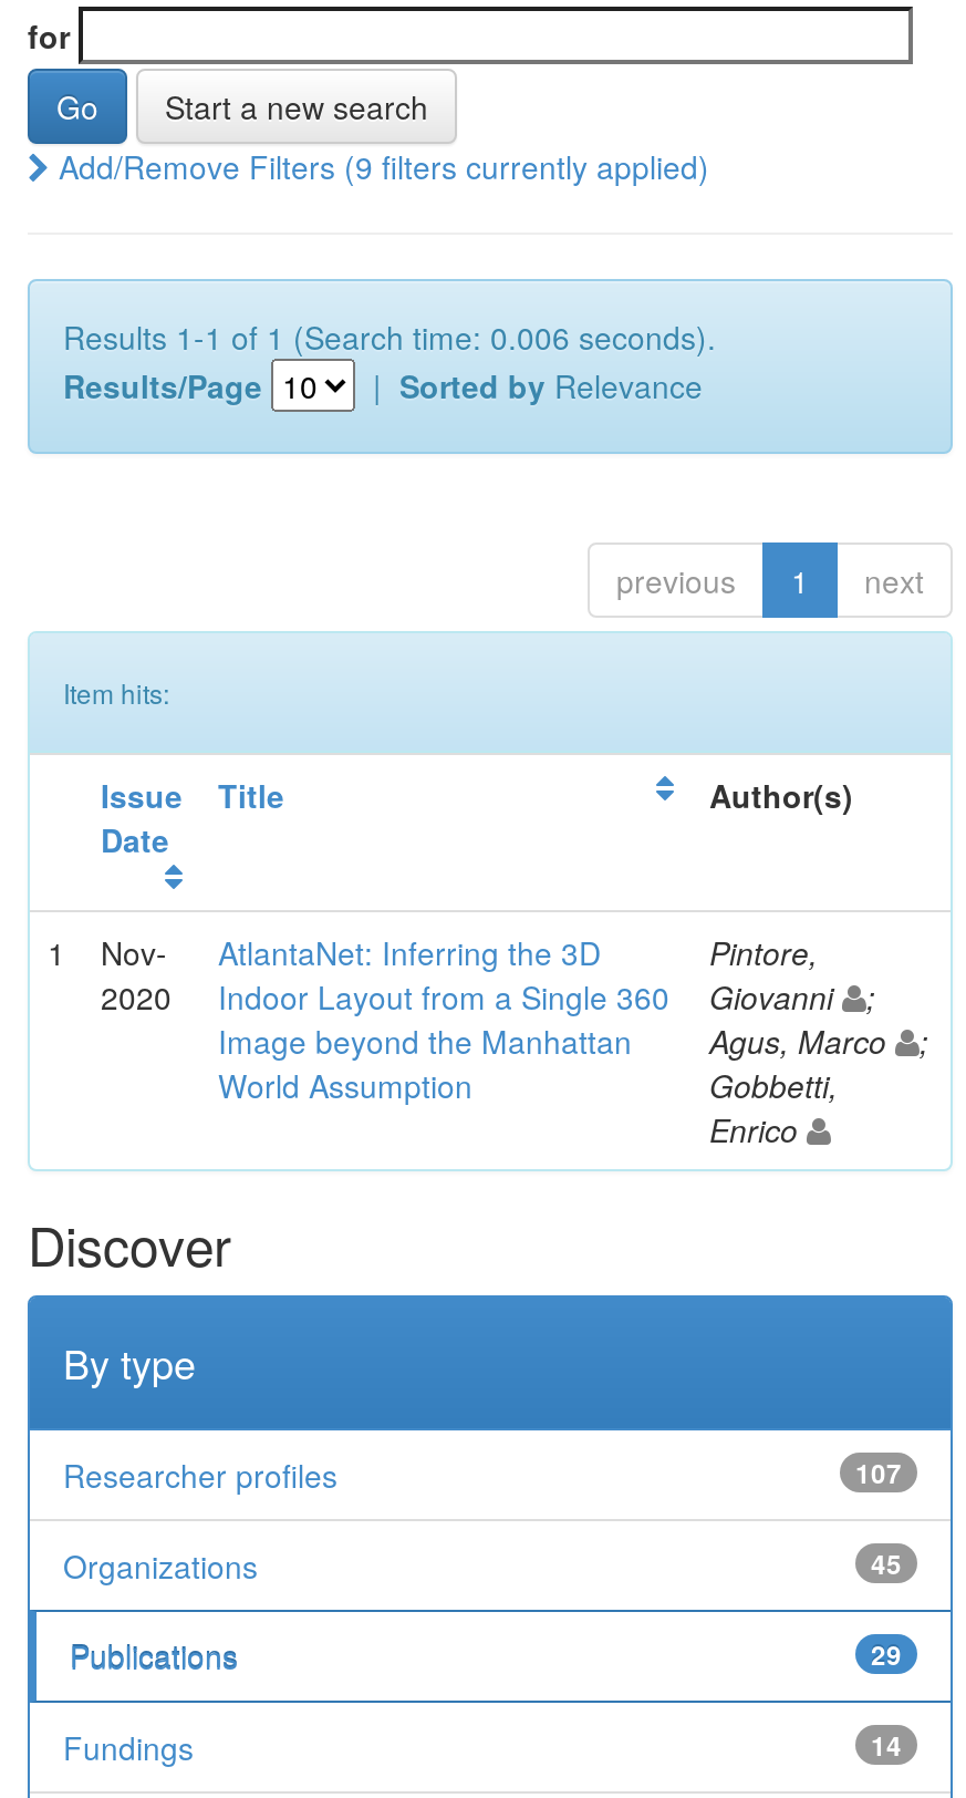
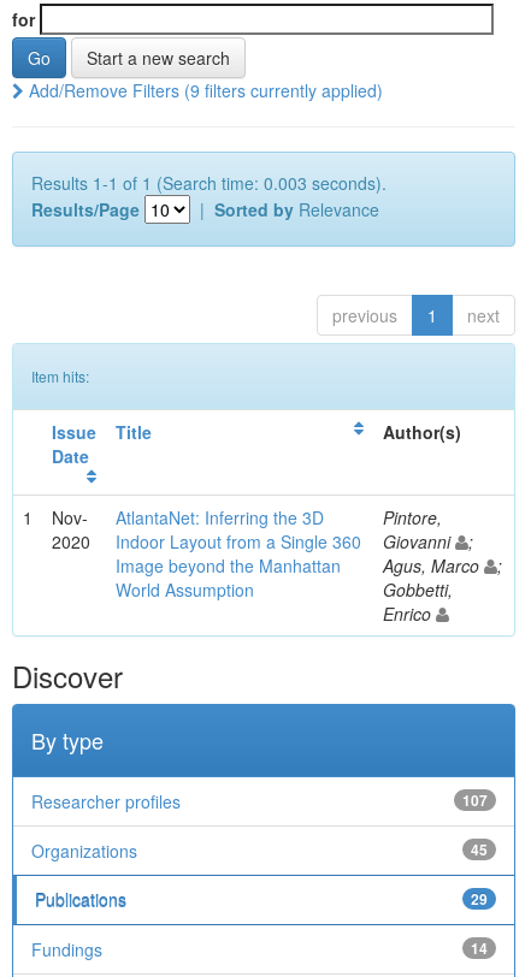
[63,314,716,359] Results 1-1 of 1 (Search time: 0.006 seconds). -> [31,171,387,195] Results 1-1 of 1 (Search time: 0.003 seconds).

